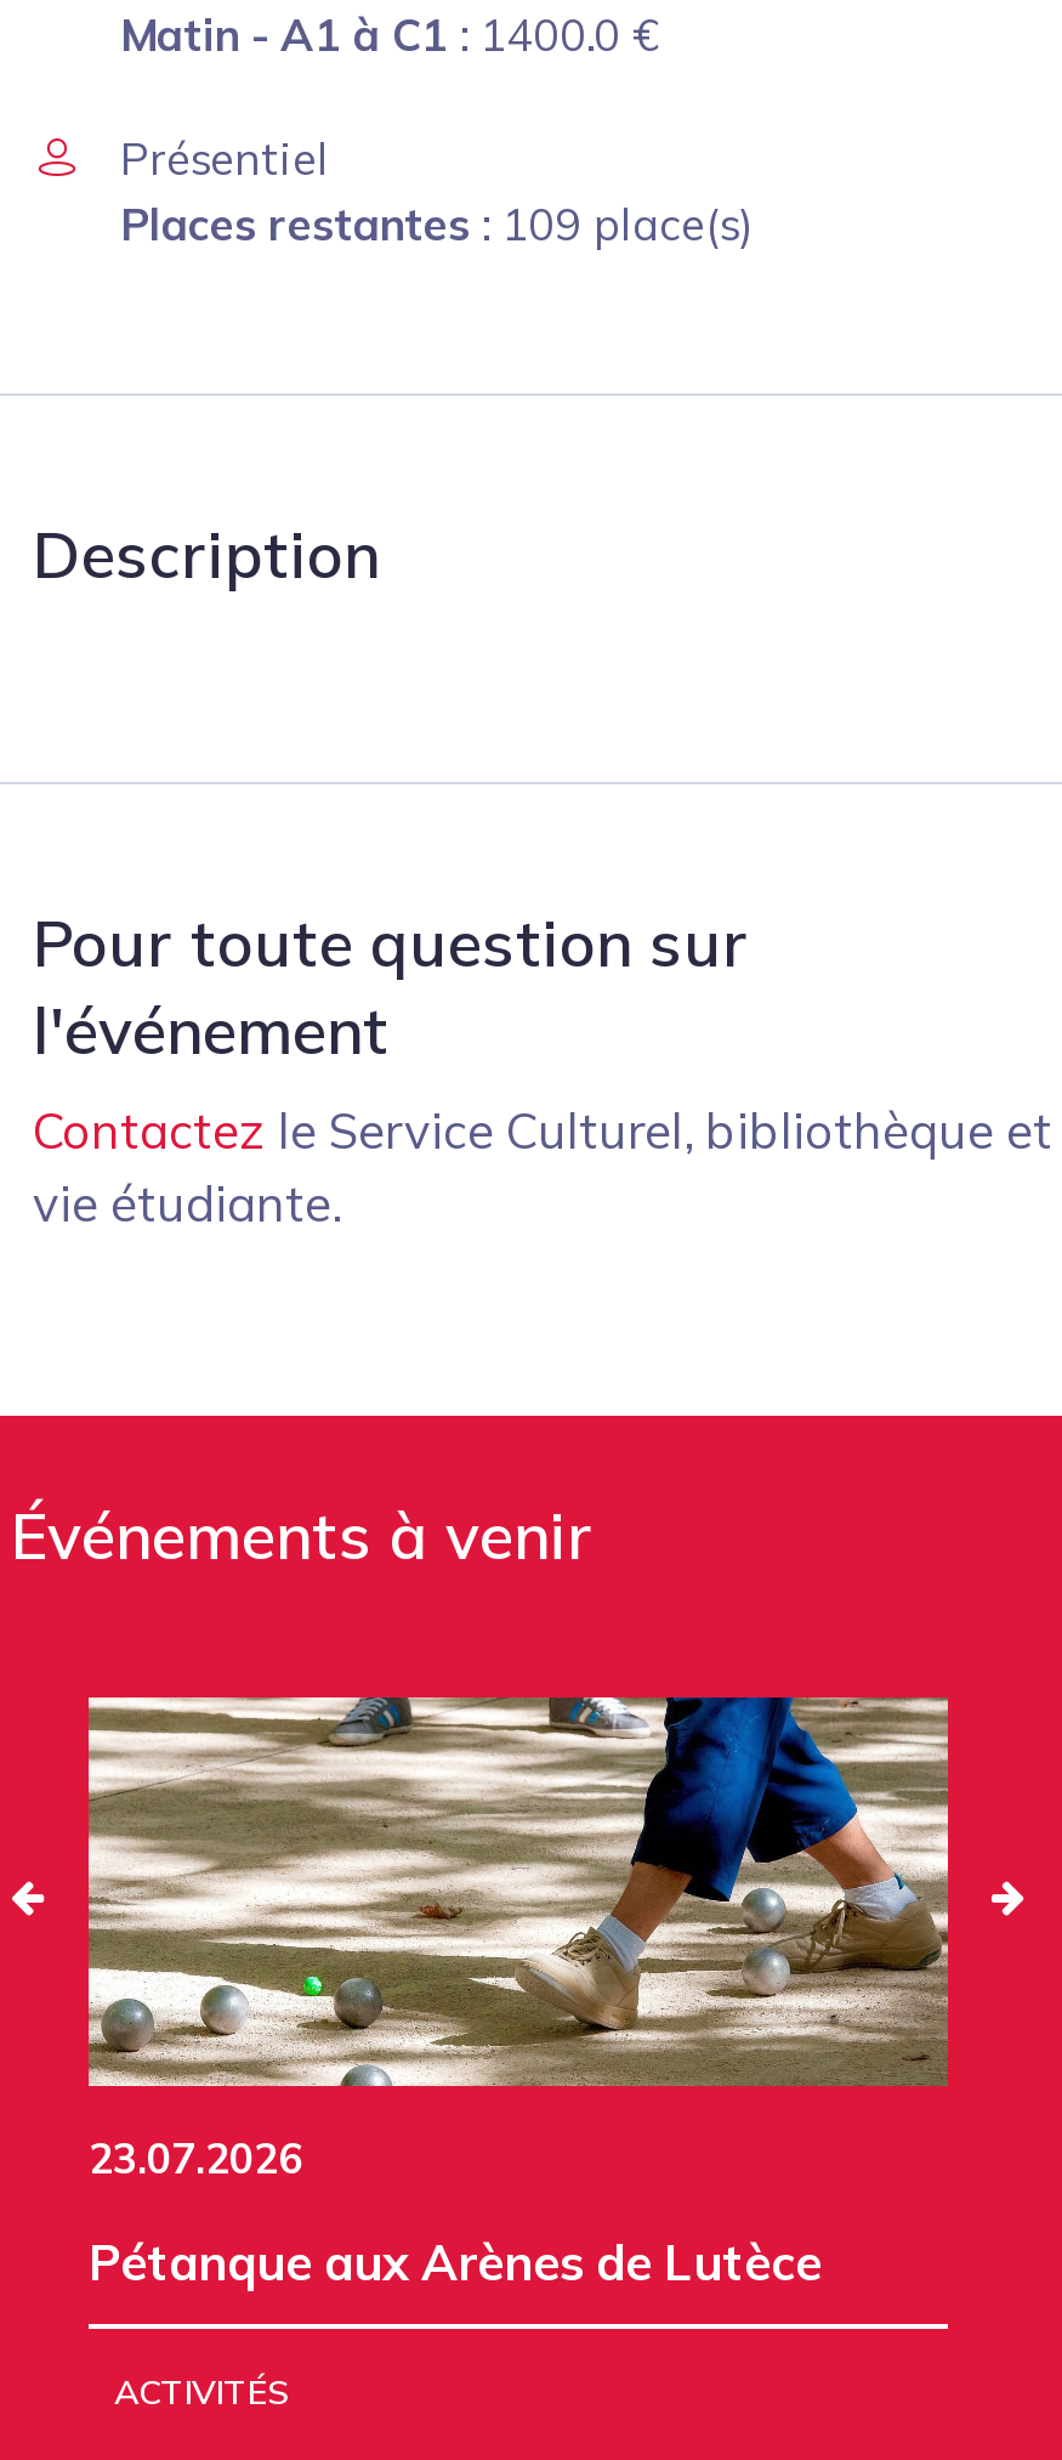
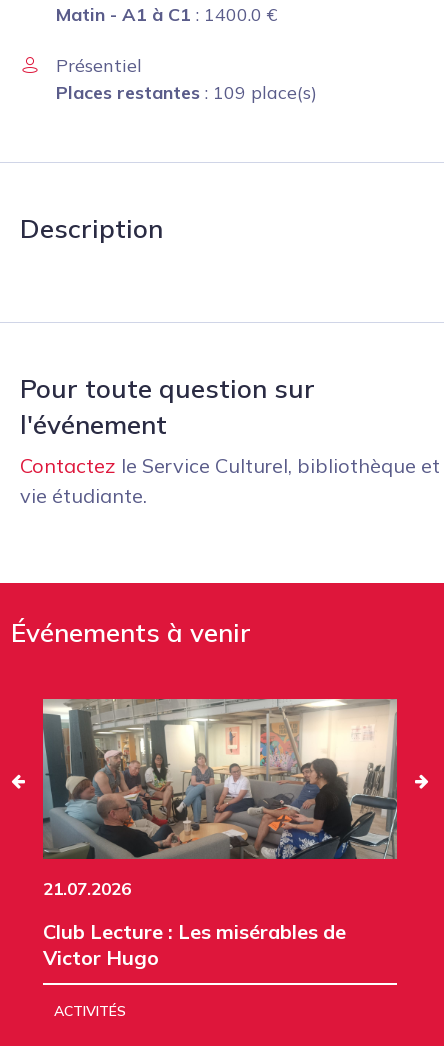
[86,1695,950,2182] [image] | 23.07.2026 -> [42,698,398,899] [image] | 21.07.2026
[89,2231,822,2291] Pétanque aux Arènes de Lutèce -> [43,919,346,970] Club Lecture : Les misérables de | Victor Hugo

